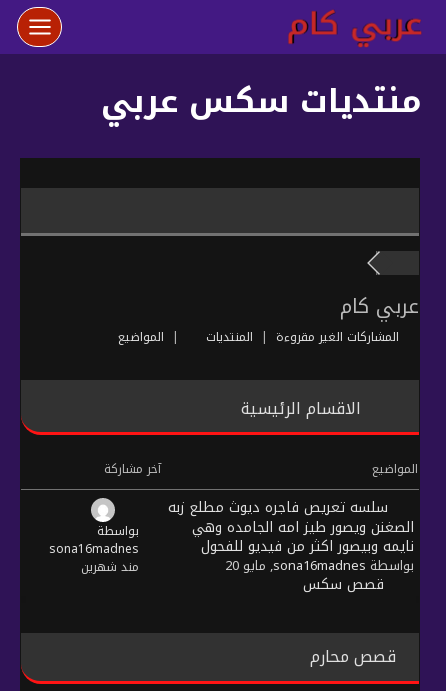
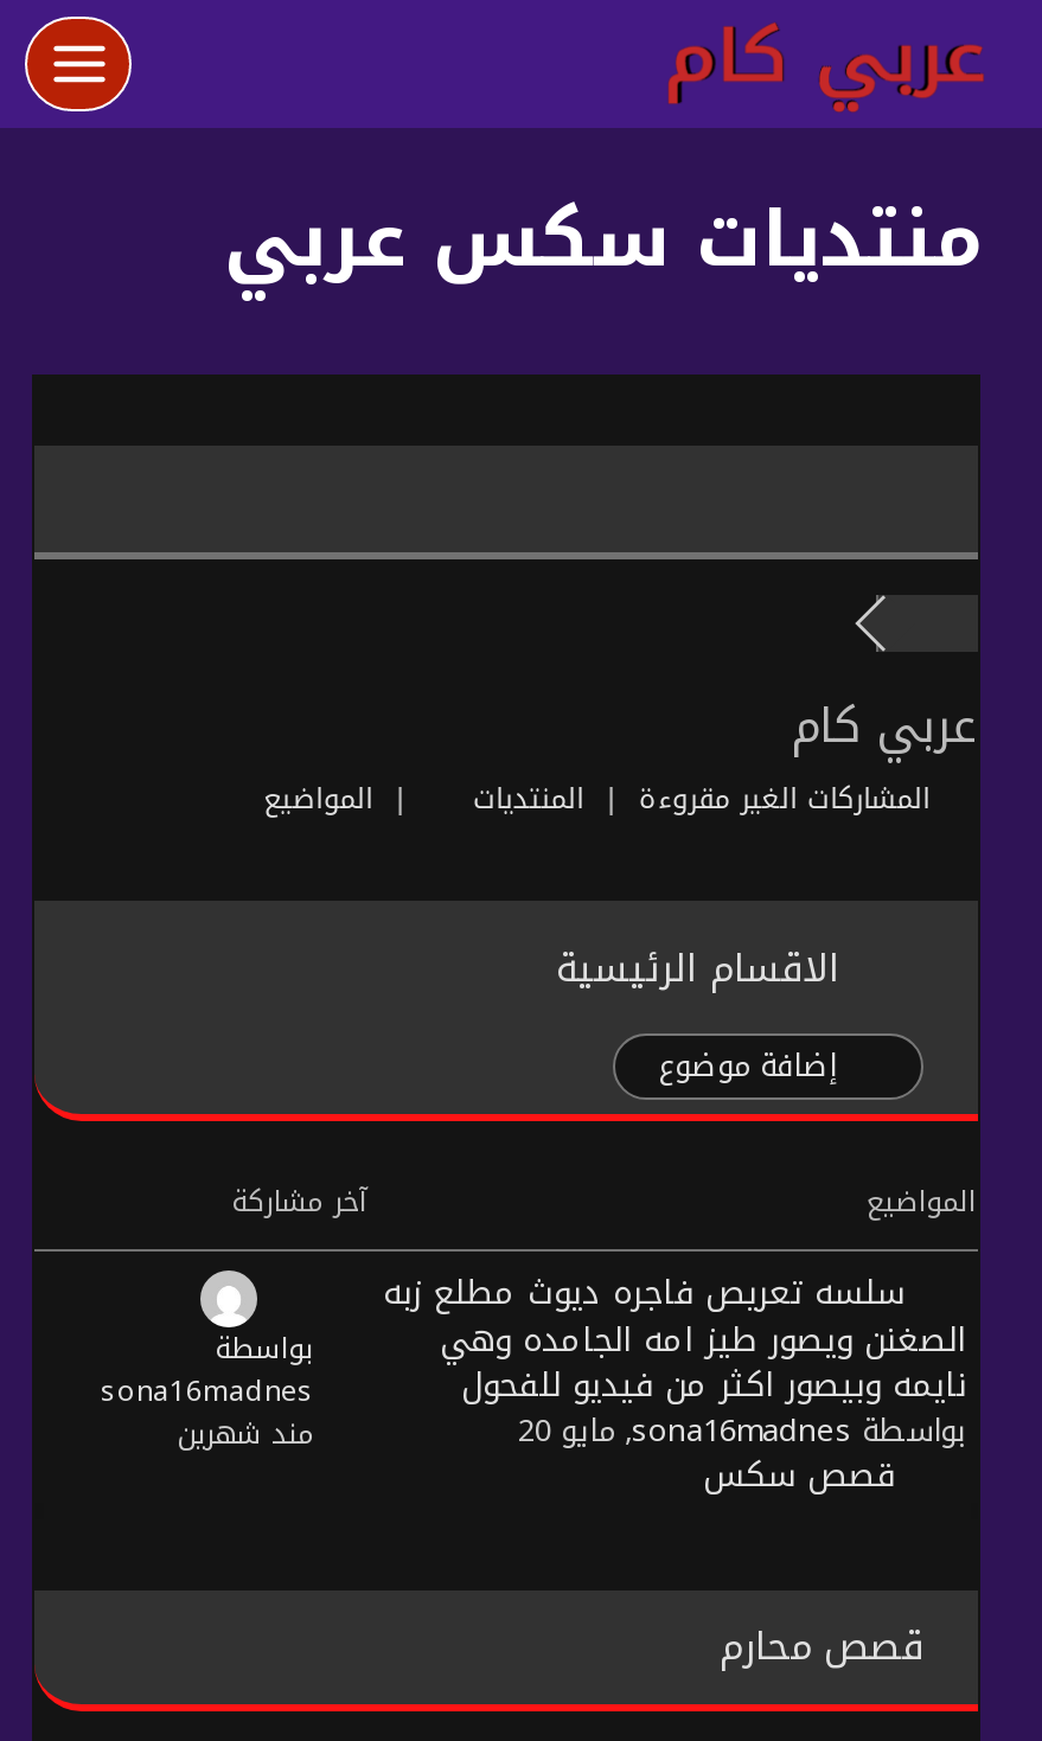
none -> [658,1035,836,1094] إضافة موضوع

